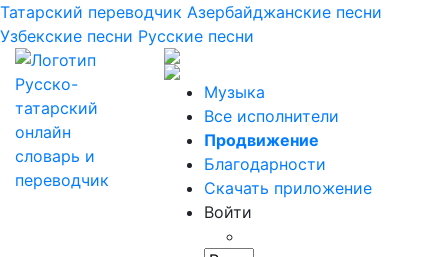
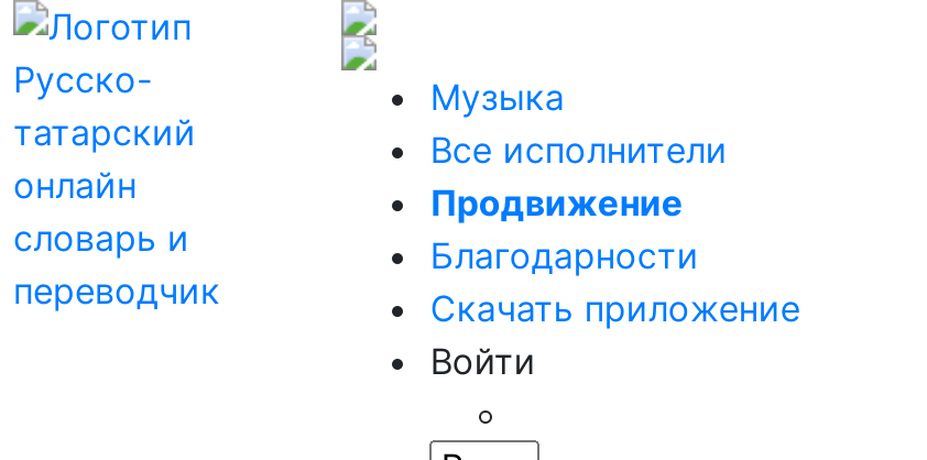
[0,2,382,46] Татарский переводчик Азербайджанские песни | Узбекские песни Русские песни -> none

